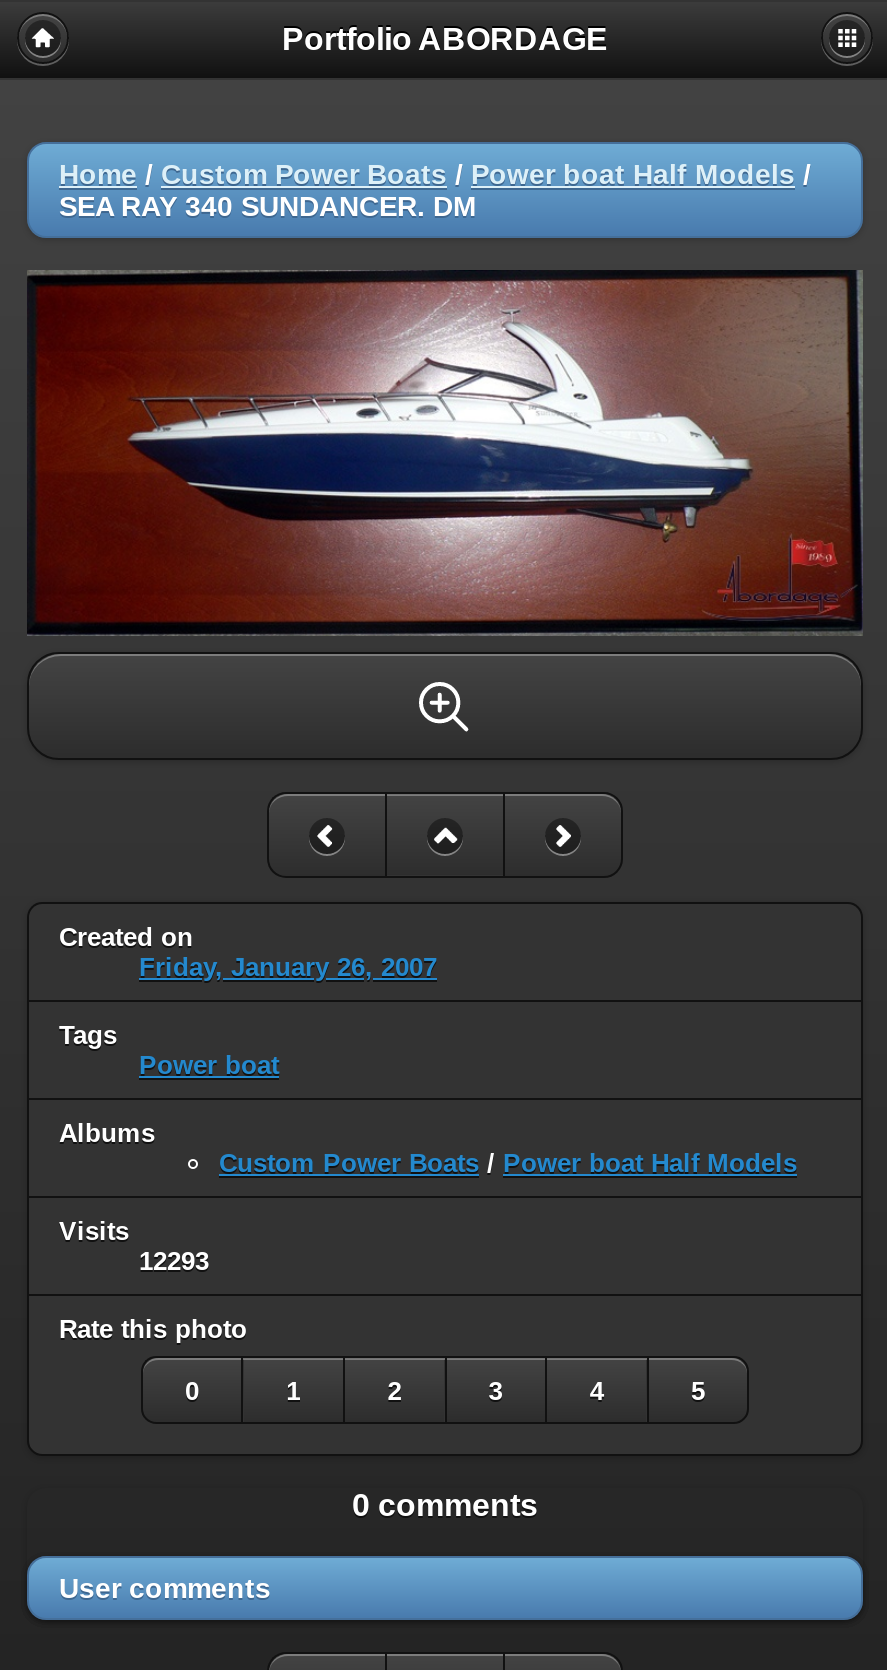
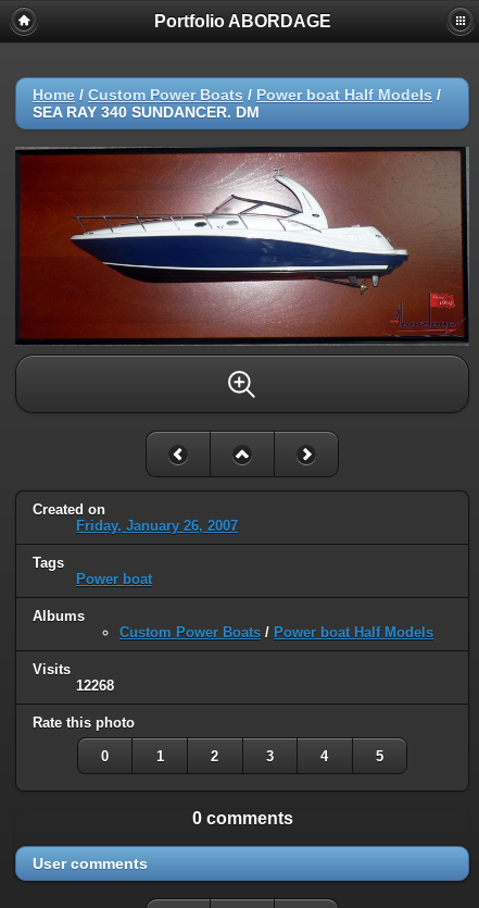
[139,1246,209,1276] 12293 -> [76,678,114,694] 12268

